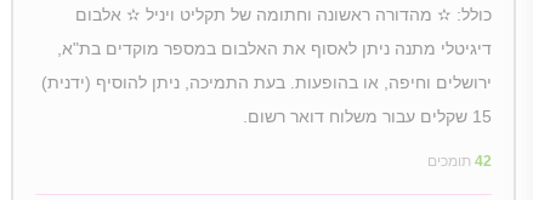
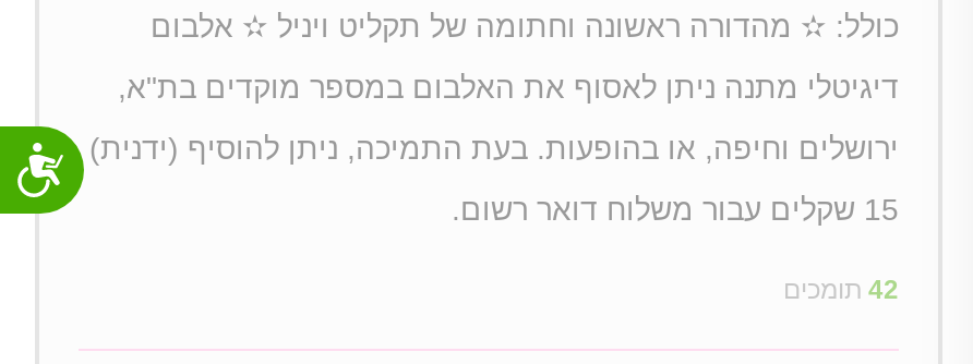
none -> [7,124,87,216] [image]

